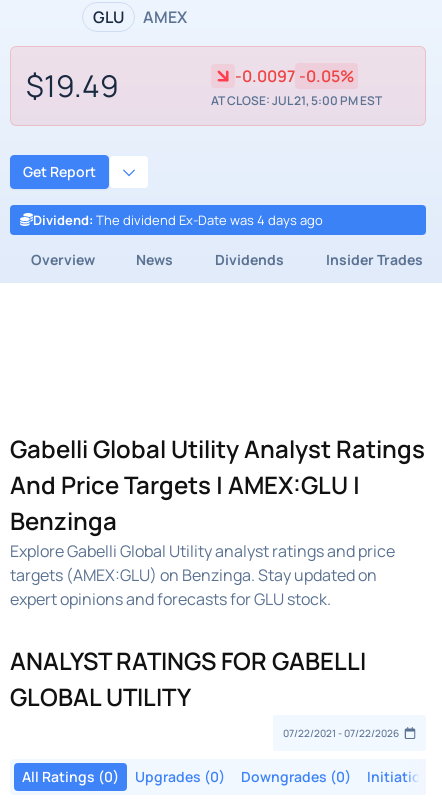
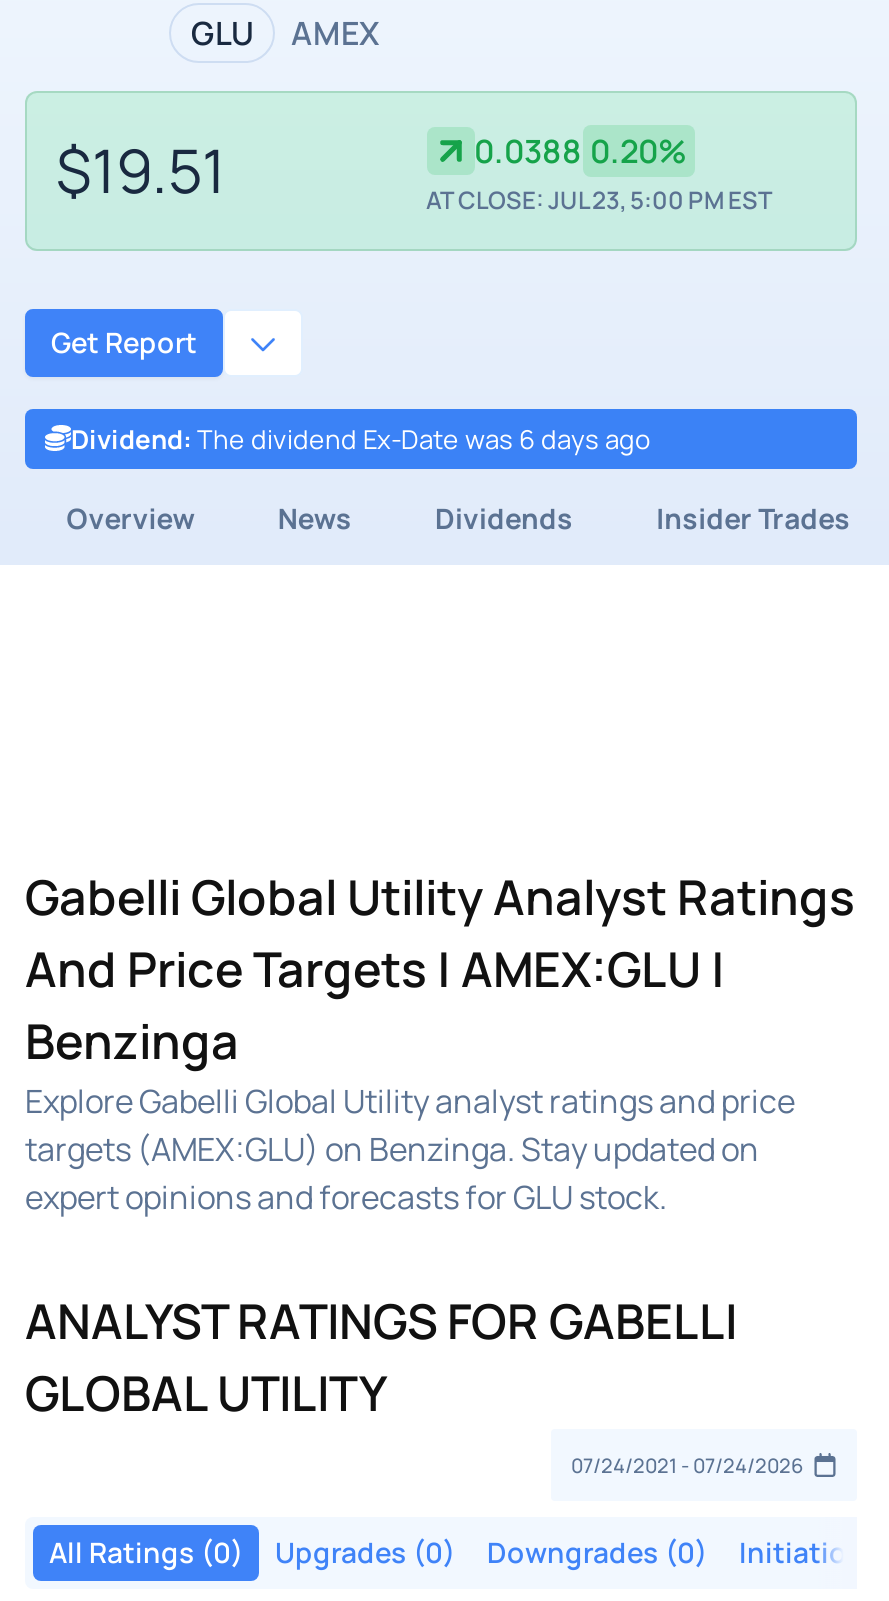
[25,65,118,106] $19.49 -> [56,129,226,211] $19.51
[234,65,353,87] -0.0097 -0.05% -> [474,129,686,173] 0.0388 0.20%
[210,92,381,109] AT CLOSE: JUL 21, 5:00 PM EST -> [426,183,772,217] AT CLOSE: JUL 23, 5:00 PM EST
[33,211,323,229] Dividend: The dividend Ex-Date was 4 days ago -> [71,421,651,457] Dividend: The dividend Ex-Date was 6 days ago

